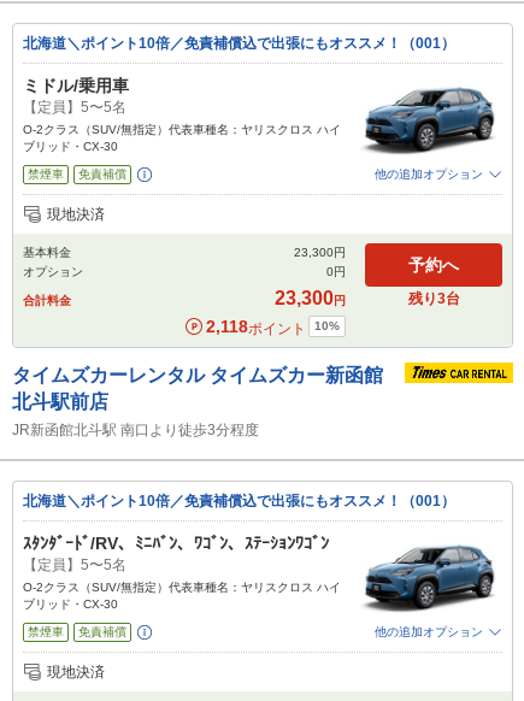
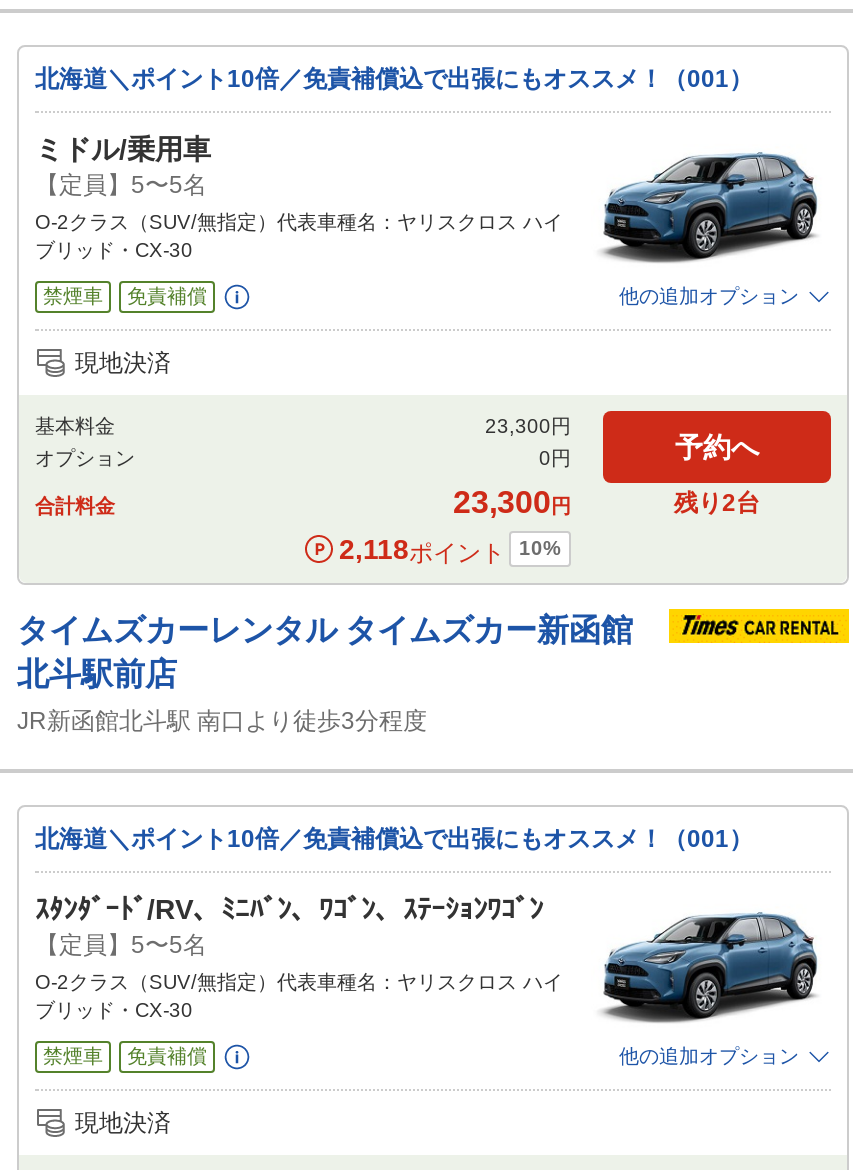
[408,291,460,307] 残り3台 -> [674,489,760,517] 残り2台

